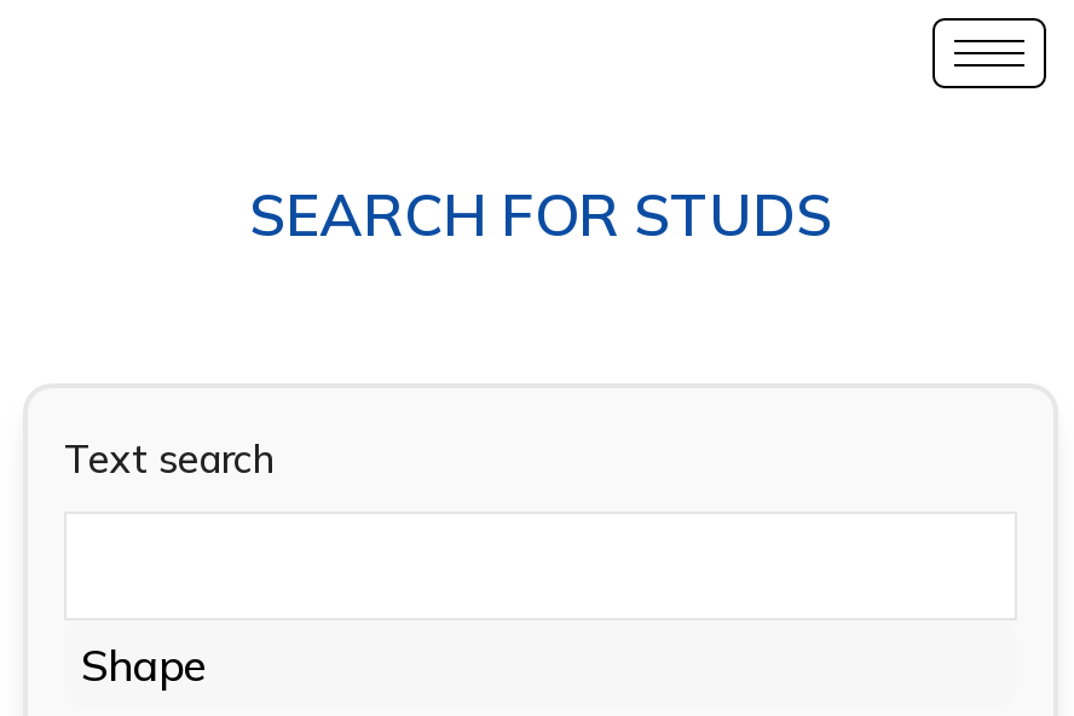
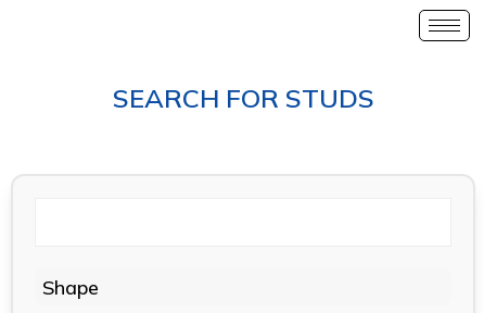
[64,434,277,483] Text search -> none

